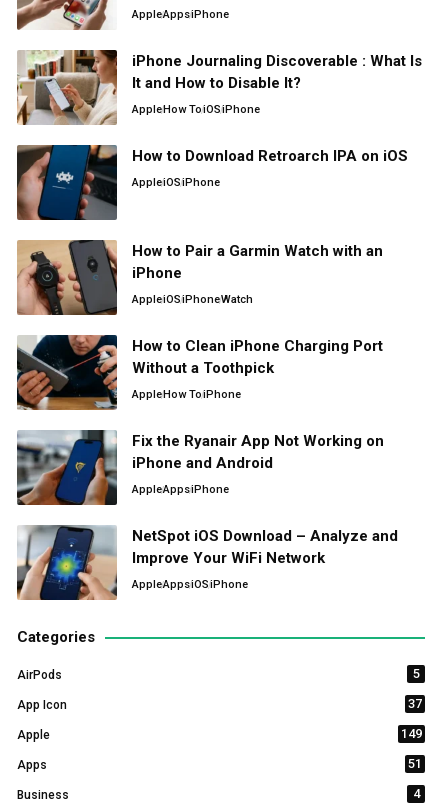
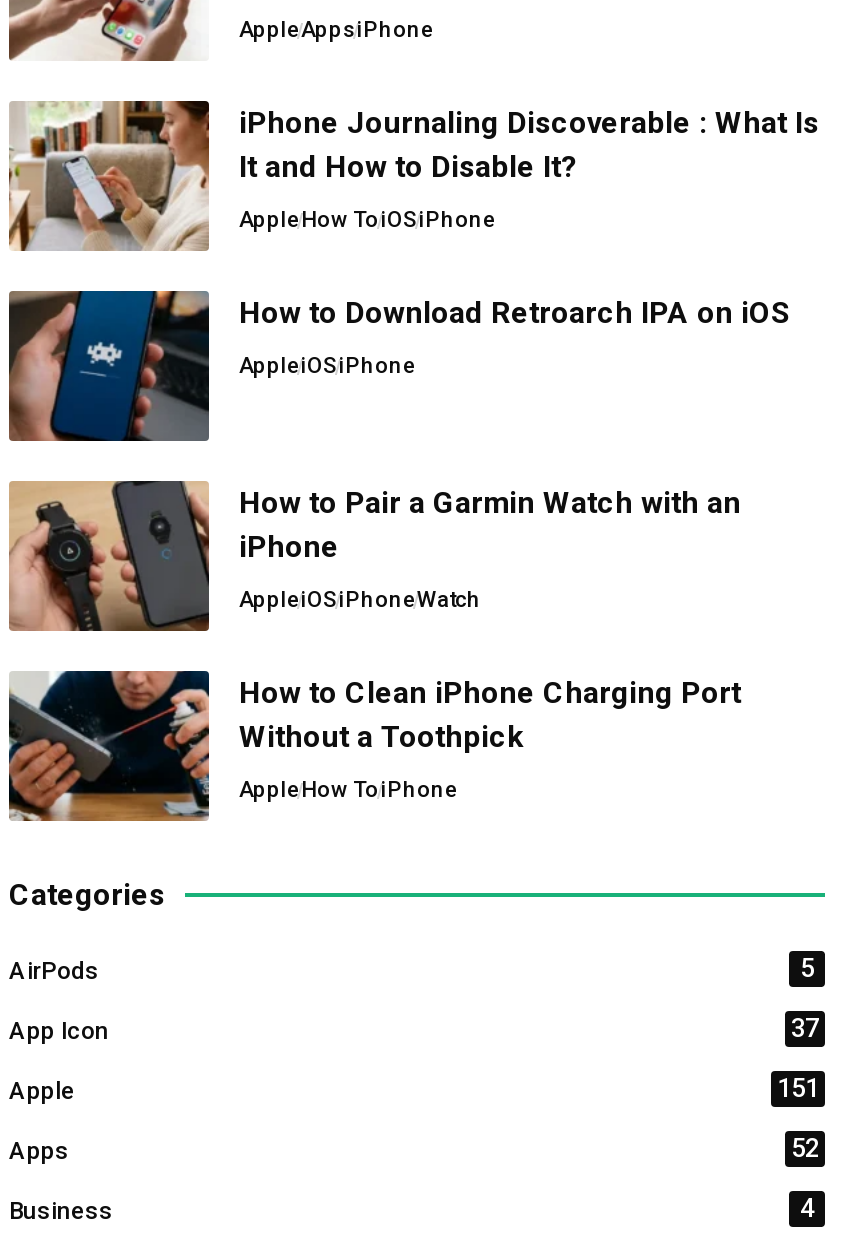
[16,429,398,591] [image] | Fix the Ryanair App Not Working on | iPhone and Android | AppleAppsiPhone | NetSpot iOS Download – Analyze and | Improve Your WiFi Network | AppleAppsiOS iPhone -> none
[17,525,117,601] [image] -> none
[401,726,422,741] 149 -> [777,1072,819,1102] 151
[408,756,422,771] 51 -> [791,1132,819,1162] 52

